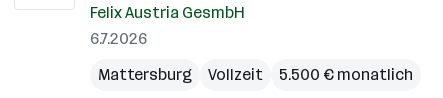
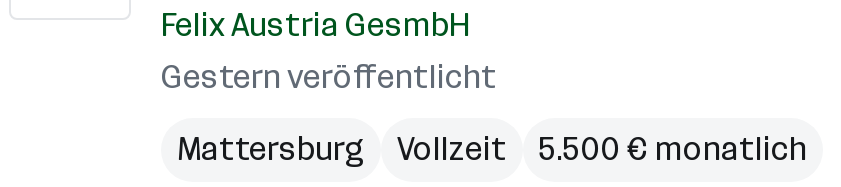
[90,29,147,48] 6.7.2026 -> [161,58,497,96] Gestern veröffentlicht

